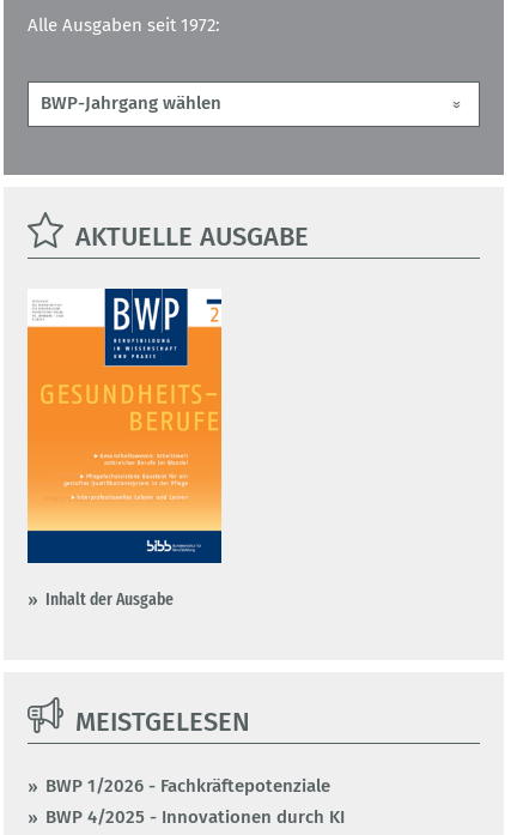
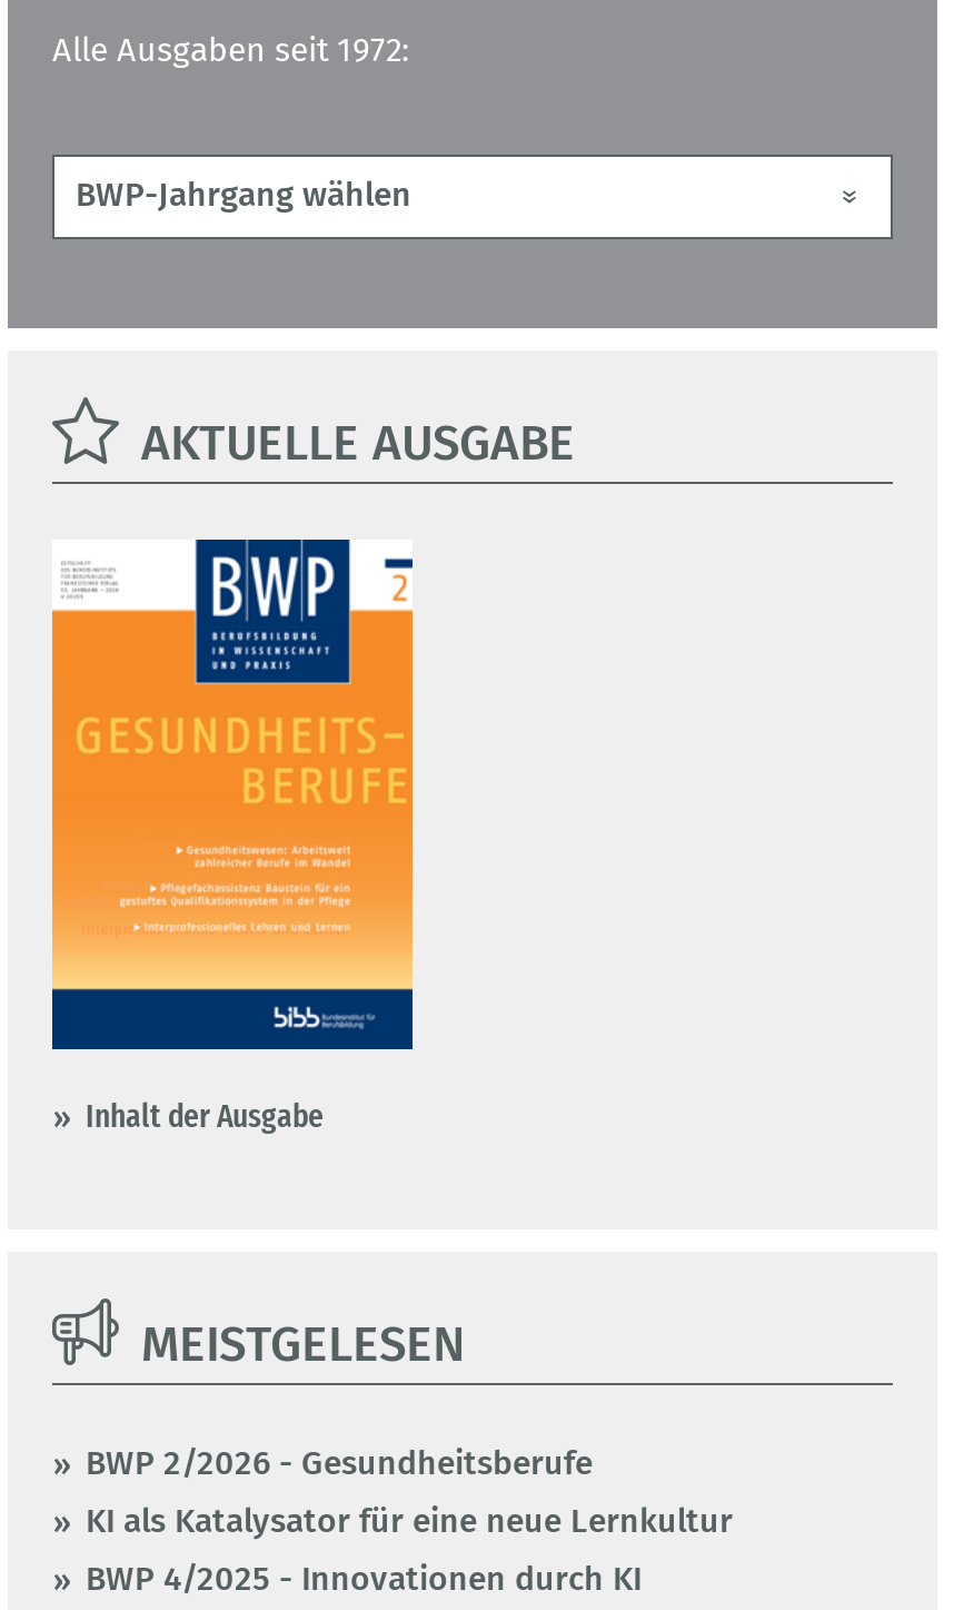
[45,775,330,797] BWP 1/2026 - Fachkräftepotenziale -> [86,1444,733,1542] BWP 2/2026 - Gesundheitsberufe | KI als Katalysator für eine neue Lernkultur

